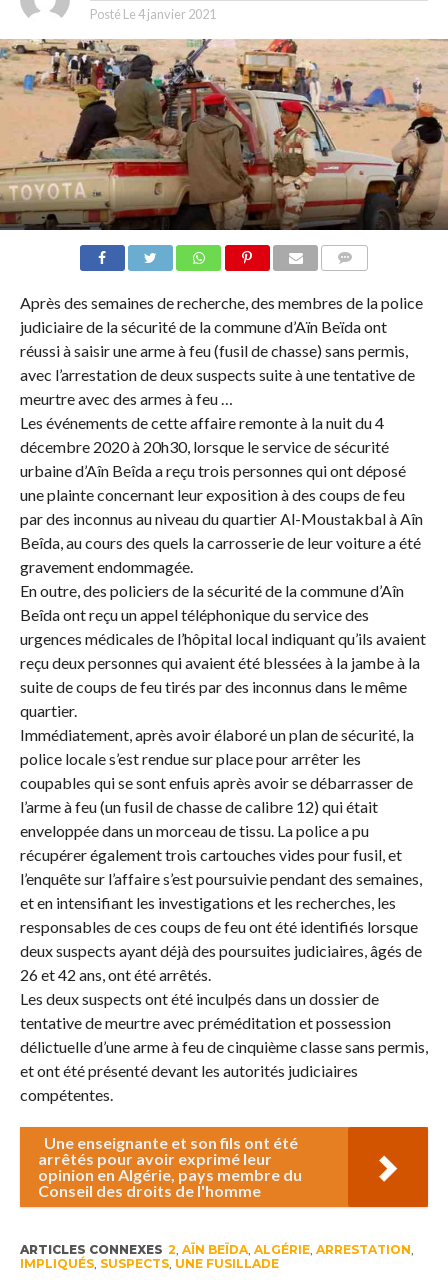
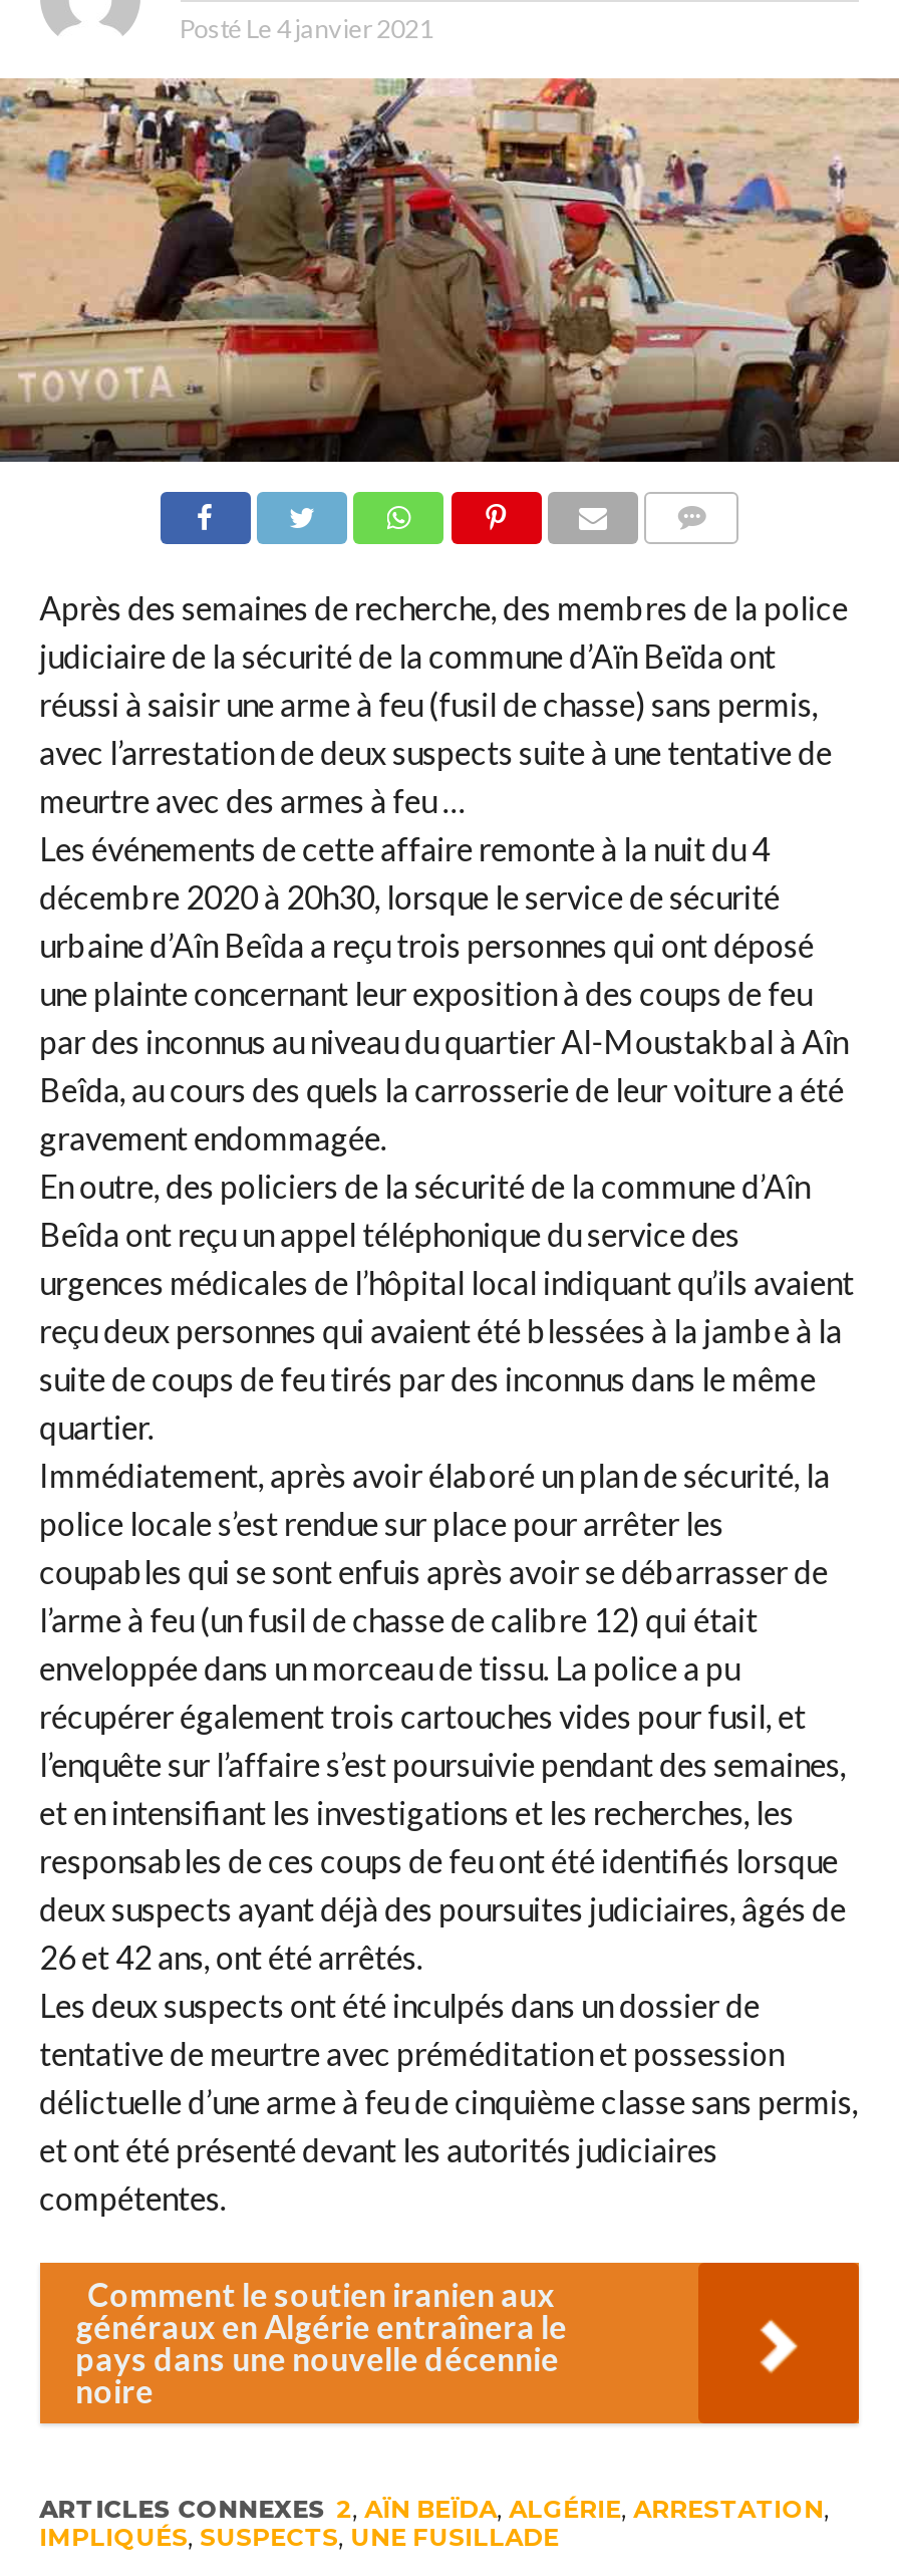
[38,1133,302,1200] Une enseignante et son fils ont été | arrêtés pour avoir exprimé leur | opinion en Algérie, pays membre du | Conseil des droits de l'homme -> [75,2275,567,2409] Comment le soutien iranien aux | généraux en Algérie entraînera le | pays dans une nouvelle décennie | noire

